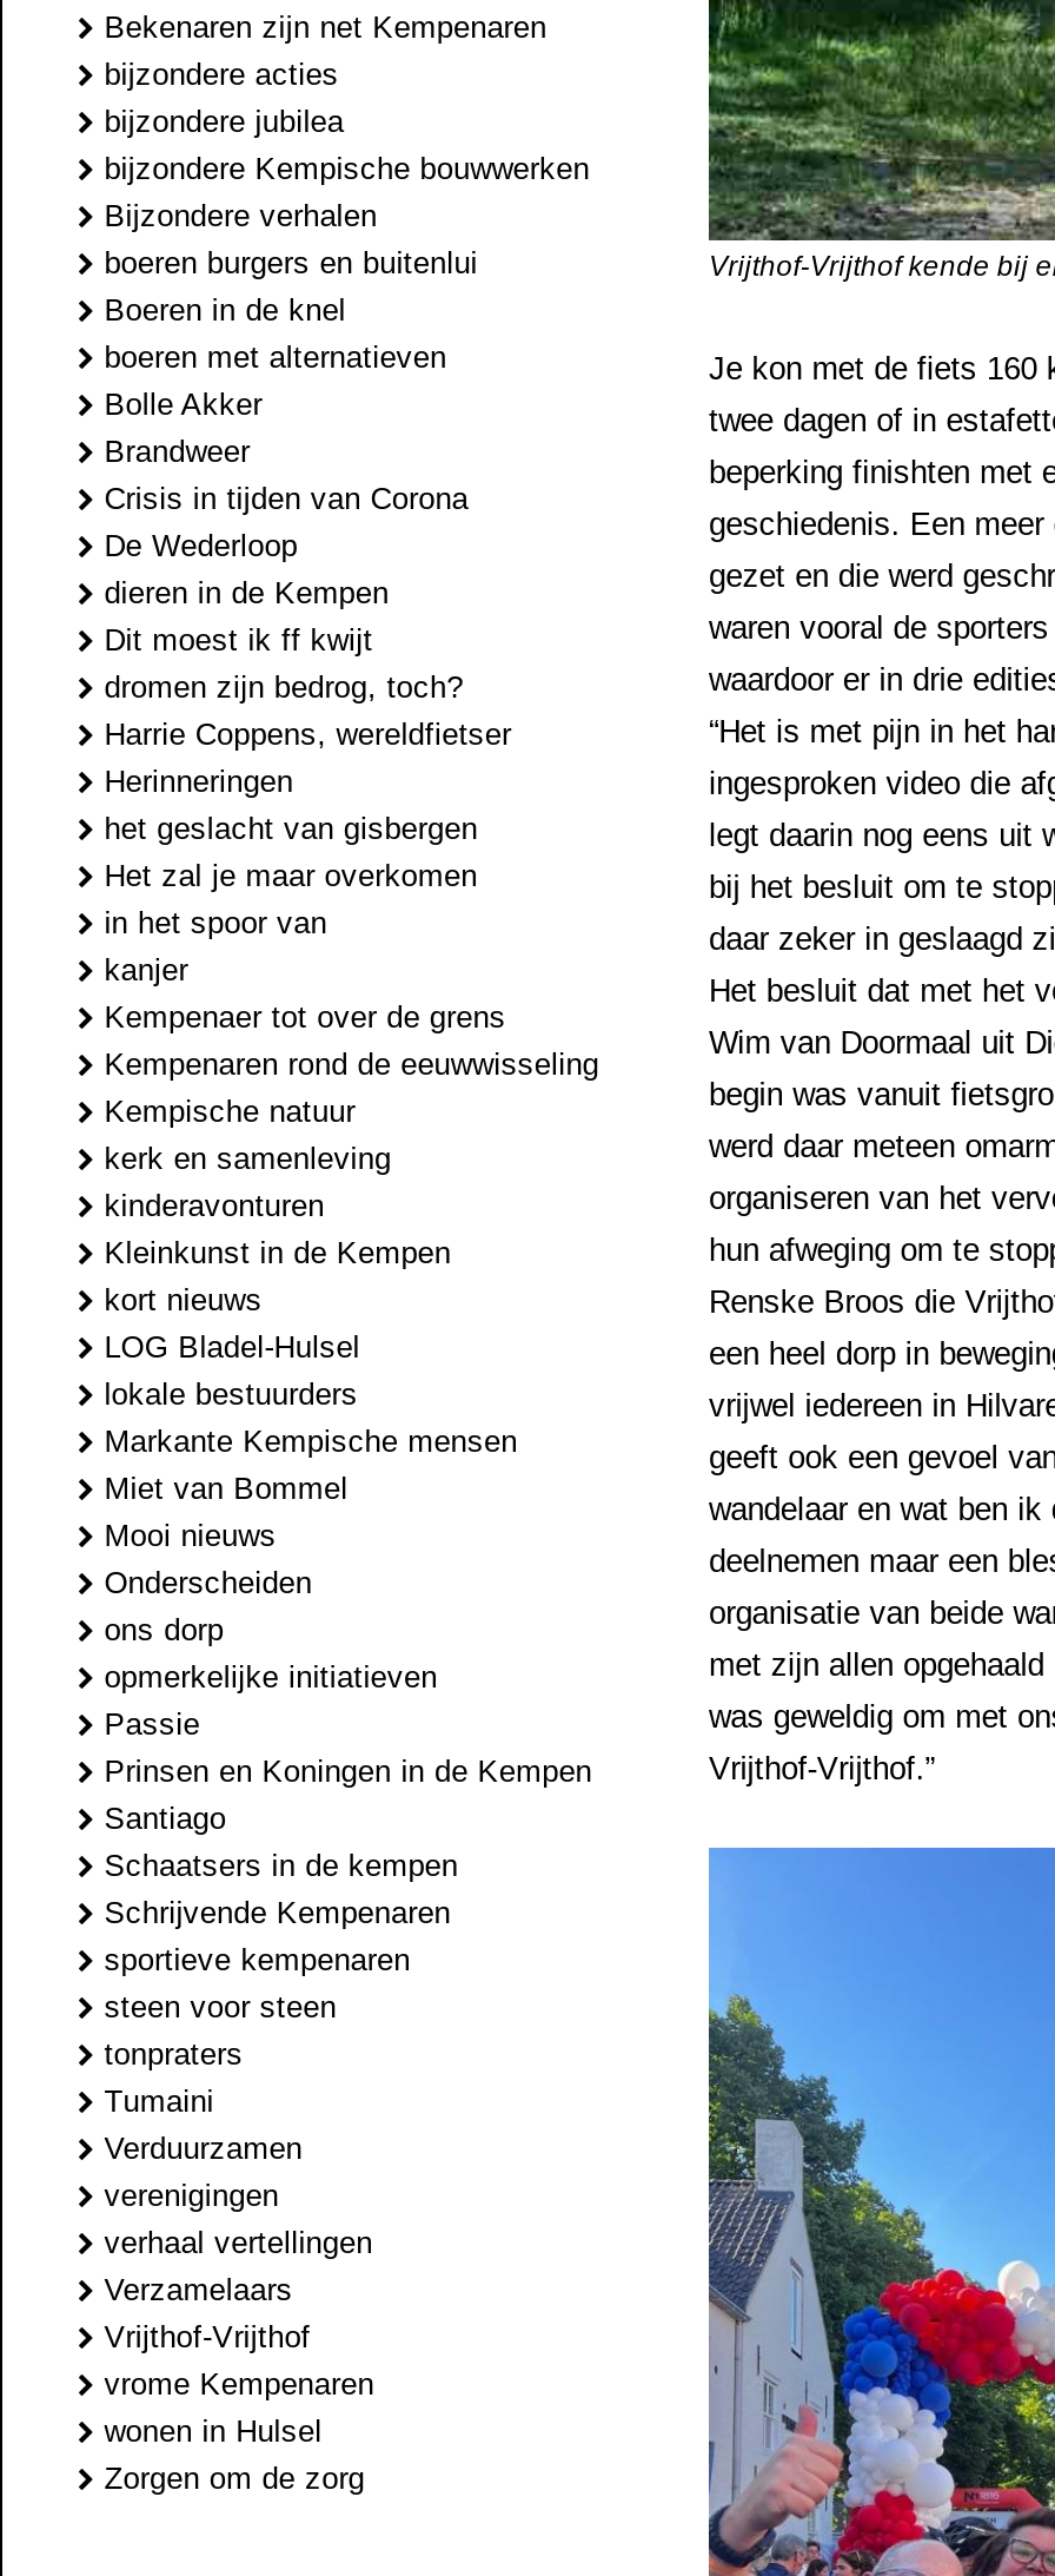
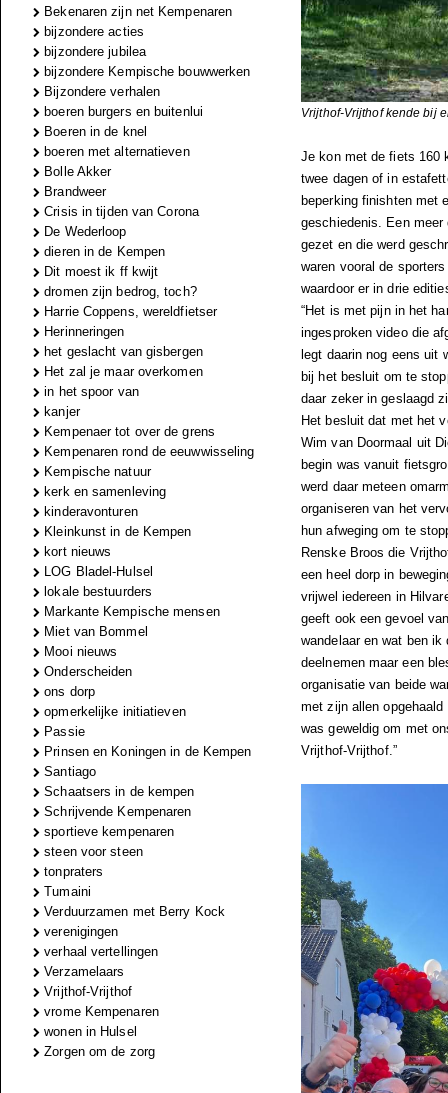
[94,2131,302,2166] Verduurzamen -> [40,904,225,919] Verduurzamen met Berry Kock

